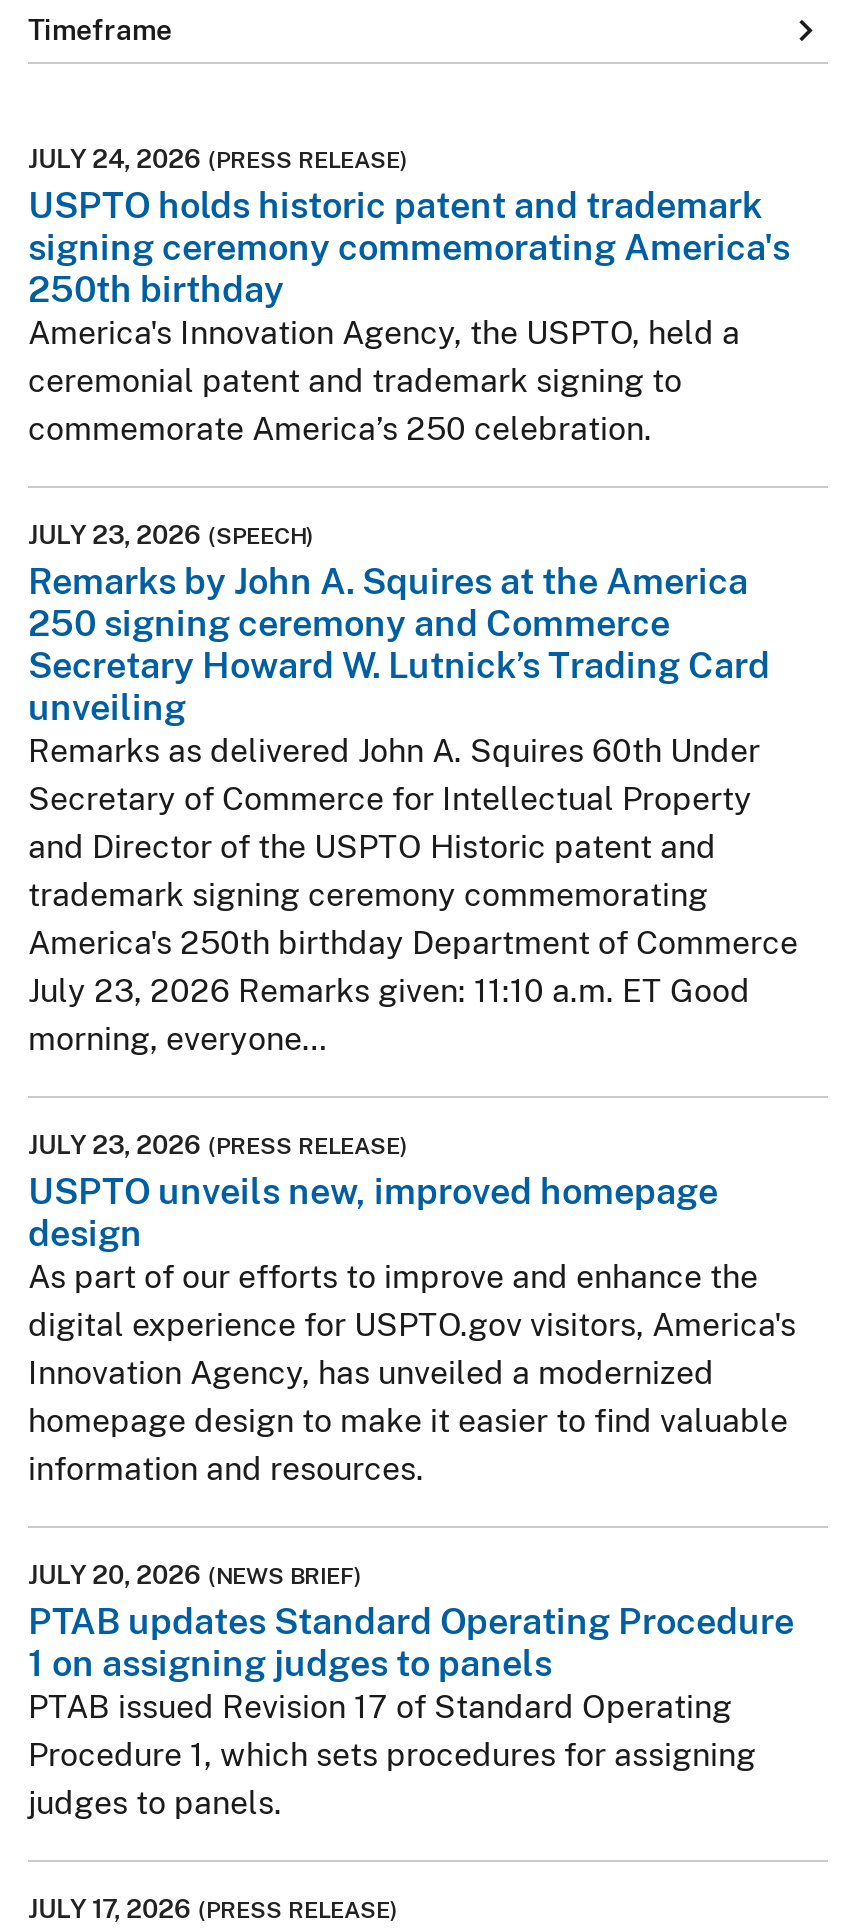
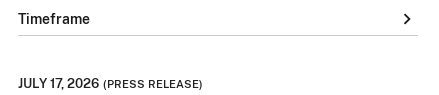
[28,145,798,1823] JULY 24, 2026 (PRESS RELEASE) | USPTO holds historic patent and trademark | signing ceremony commemorating America's | 250th birthday | America's Innovation Agency, the USPTO, held a | ceremonial patent and trademark signing to | commemorate America’s 250 celebration. | JULY 23, 2026 (SPEECH) | Remarks by John A. Squires at the America | 250 signing ceremony and Commerce | Secretary Howard W. Lutnick’s Trading Card | unveiling | Remarks as delivered John A. Squires 60th Under | Secretary of Commerce for Intellectual Property | and Director of the USPTO Historic patent and | trademark signing ceremony commemorating | America's 250th birthday Department of Commerce | July 23, 2026 Remarks given: 11:10 a.m. ET Good | morning, everyone… | JULY 23, 2026 (PRESS RELEASE) | USPTO unveils new, improved homepage | design | As part of our efforts to improve and enhance the | digital experience for USPTO.gov visitors, America's | Innovation Agency, has unveiled a modernized | homepage design to make it easier to find valuable | information and resources. | JULY 20, 2026 (NEWS BRIEF) | PTAB updates Standard Operating Procedure | 1 on assigning judges to panels | PTAB issued Revision 17 of Standard Operating | Procedure 1, which sets procedures for assigning | judges to panels. -> none

